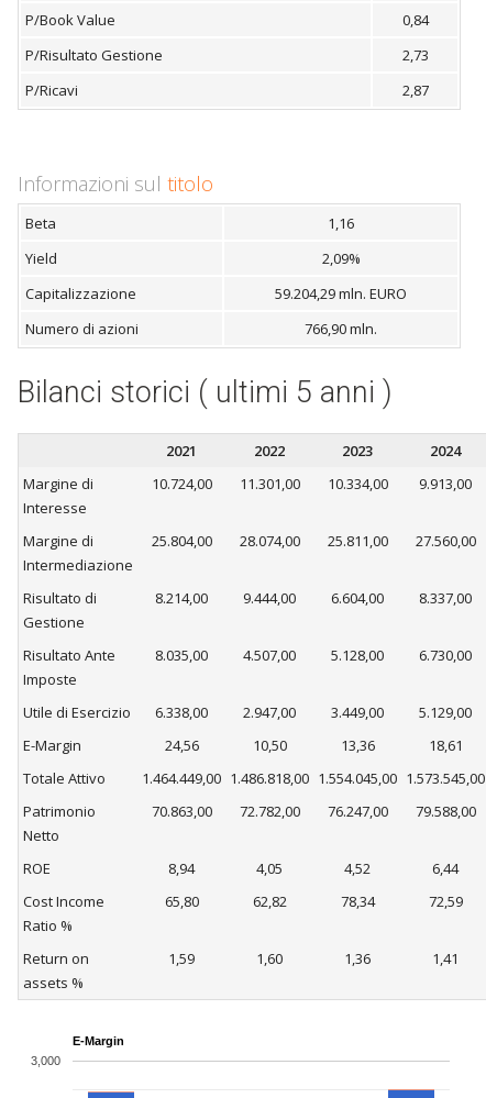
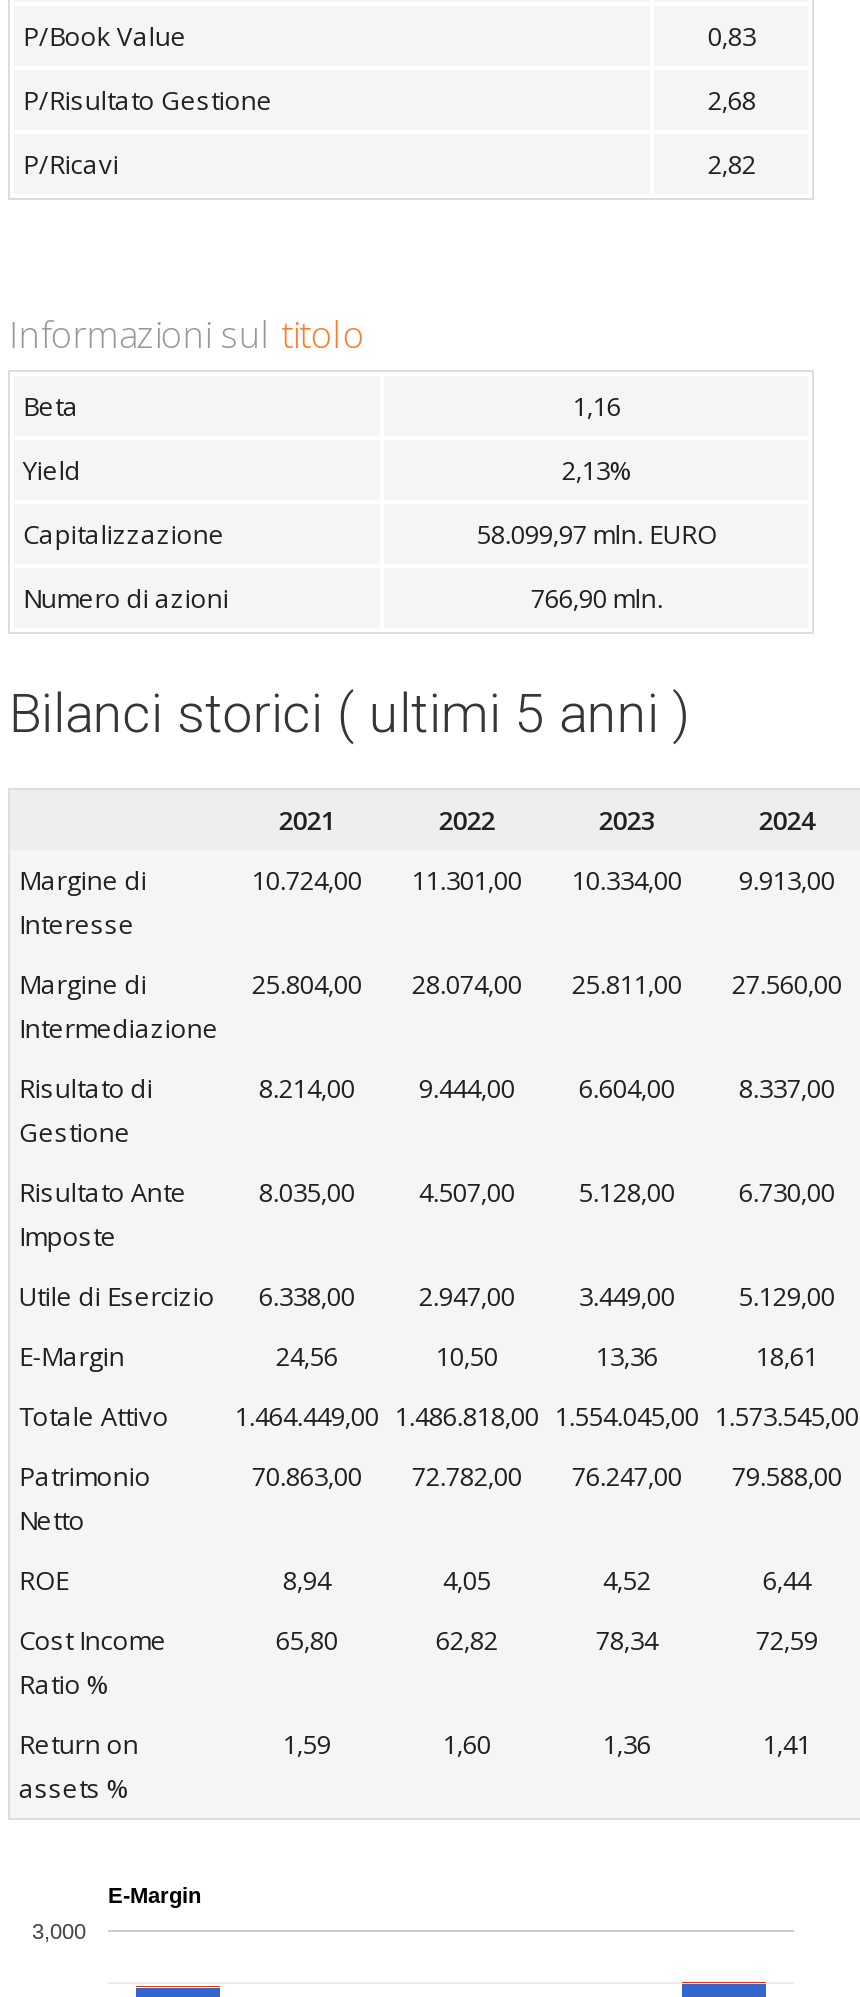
[402,10,429,30] 0,84 -> [708,18,756,54] 0,83
[402,45,429,65] 2,73 -> [708,82,756,118] 2,68
[402,80,429,100] 2,87 -> [708,146,756,182] 2,82
[322,248,361,268] 2,09% -> [562,452,632,488] 2,13%
[275,284,407,303] 59.204,29 mln. EURO -> [477,516,717,552] 58.099,97 mln. EURO

